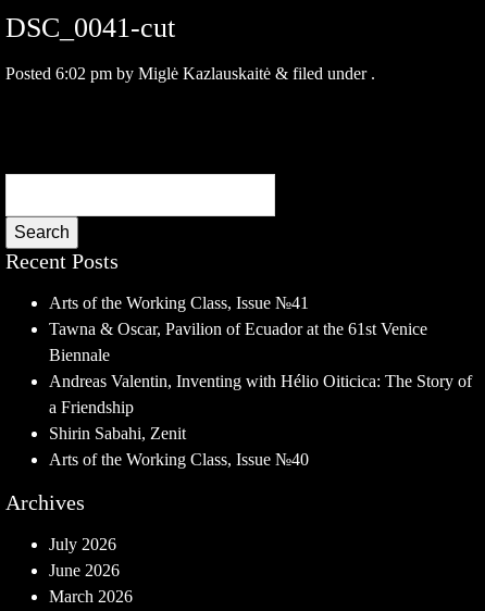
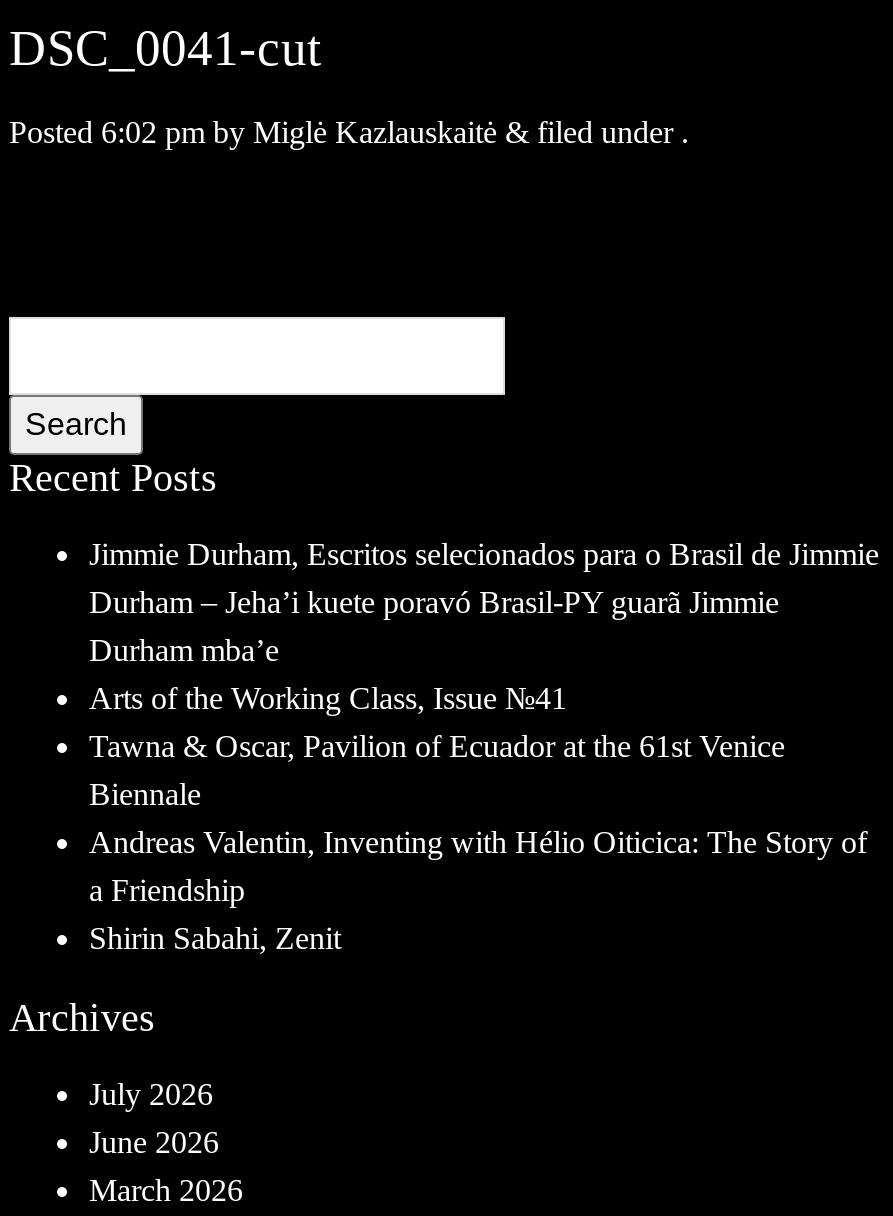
none -> [89,537,879,667] Jimmie Durham, Escritos selecionados para o Brasil de Jimmie | Durham – Jeha’i kuete poravó Brasil-PY guarã Jimmie | Durham mba’e
moved [49,294,472,442] -> [89,681,867,955]: Arts of the Working Class, Issue №41 | Tawna & Oscar, Pavilion of Ecuador at the 61st Venice | Biennale | Andreas Valentin, Inventing with Hélio Oiticica: The Story of | a Friendship | Shirin Sabahi, Zenit
[49,450,309,469] Arts of the Working Class, Issue №40 -> none

